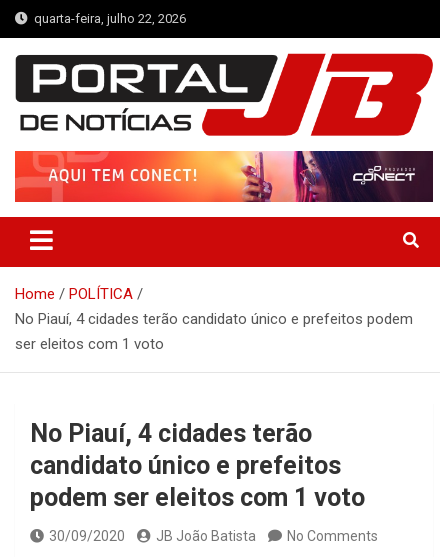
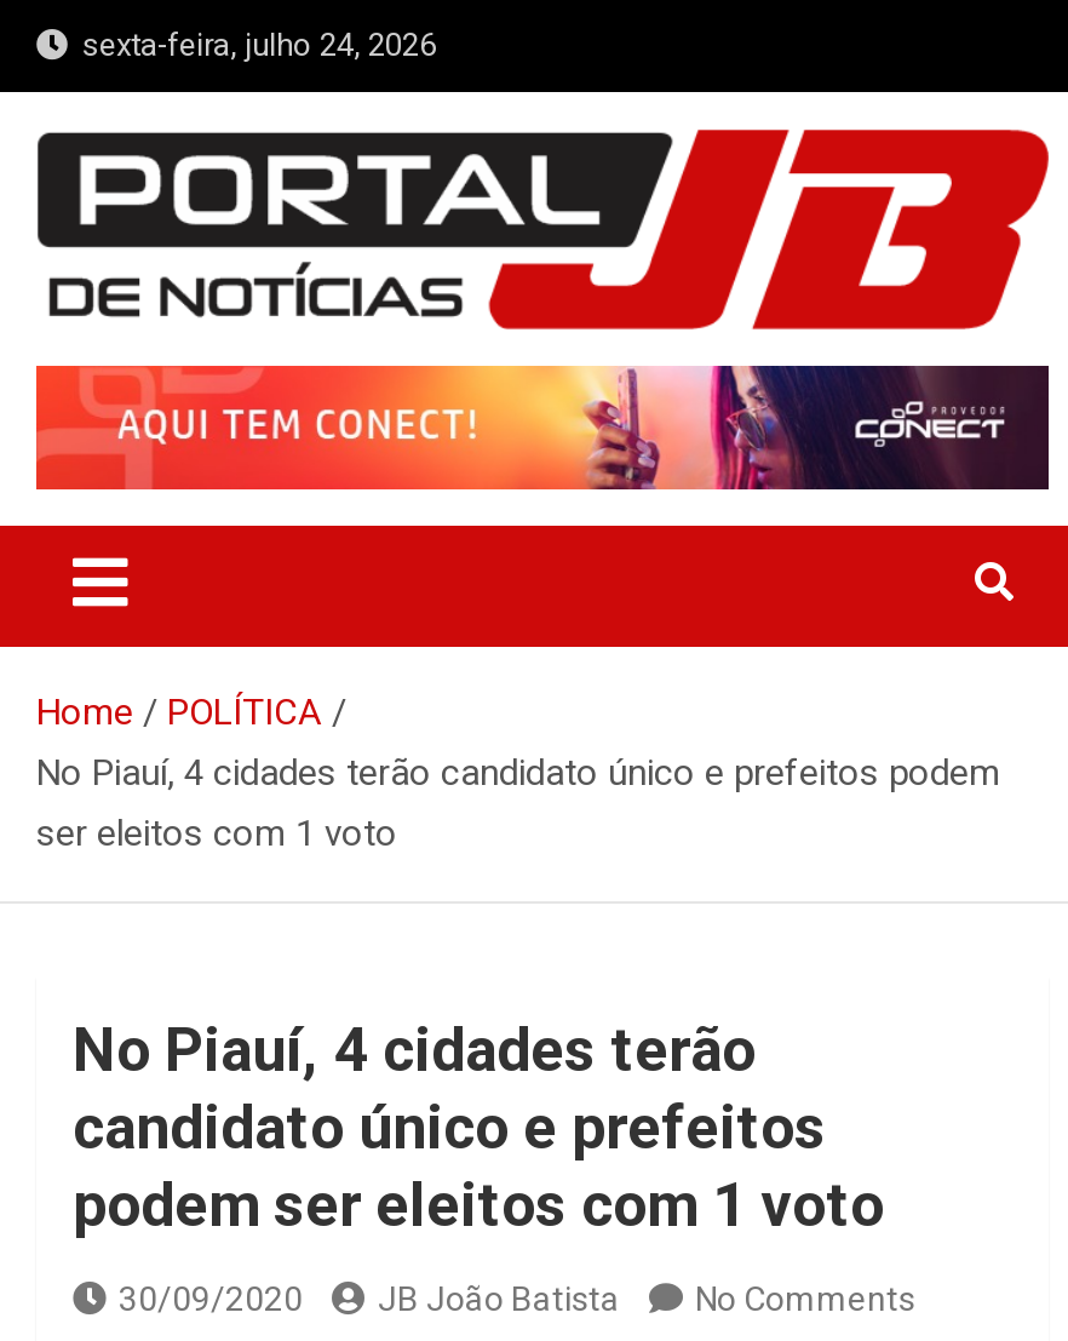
[28,11,186,26] quarta-feira, julho 22, 2026 -> [68,27,436,63] sexta-feira, julho 24, 2026

